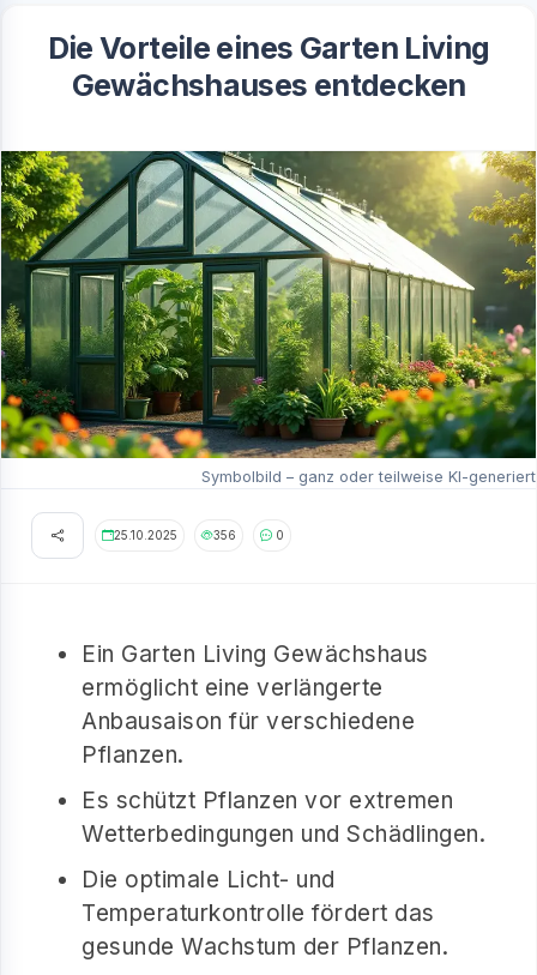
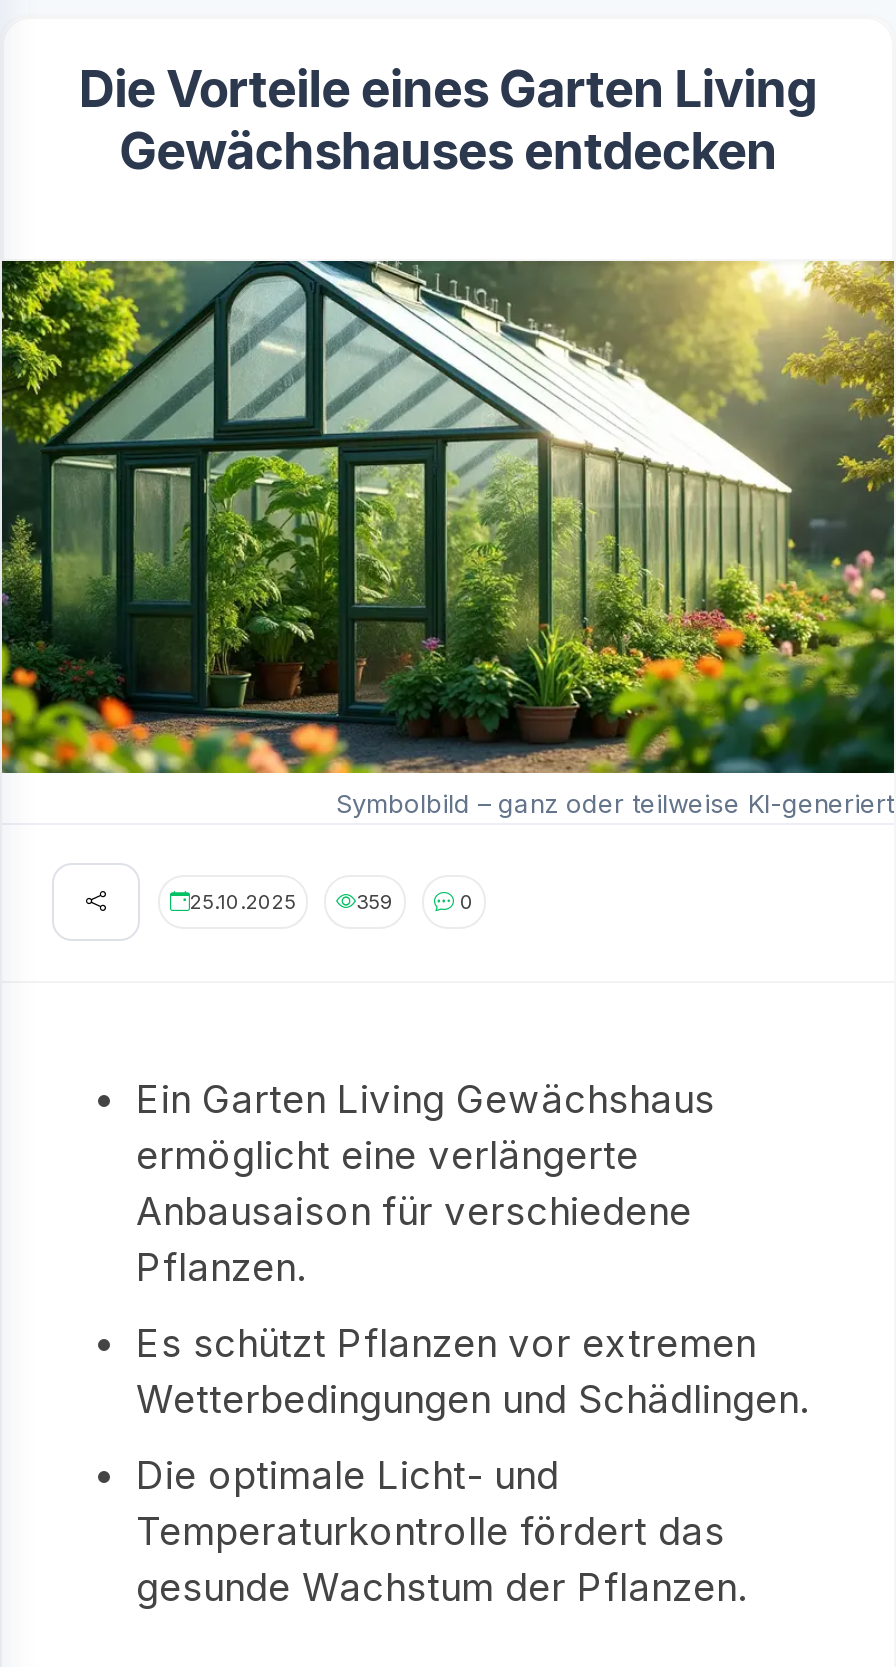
[213,528,236,542] 356 -> [356,889,394,913] 359

